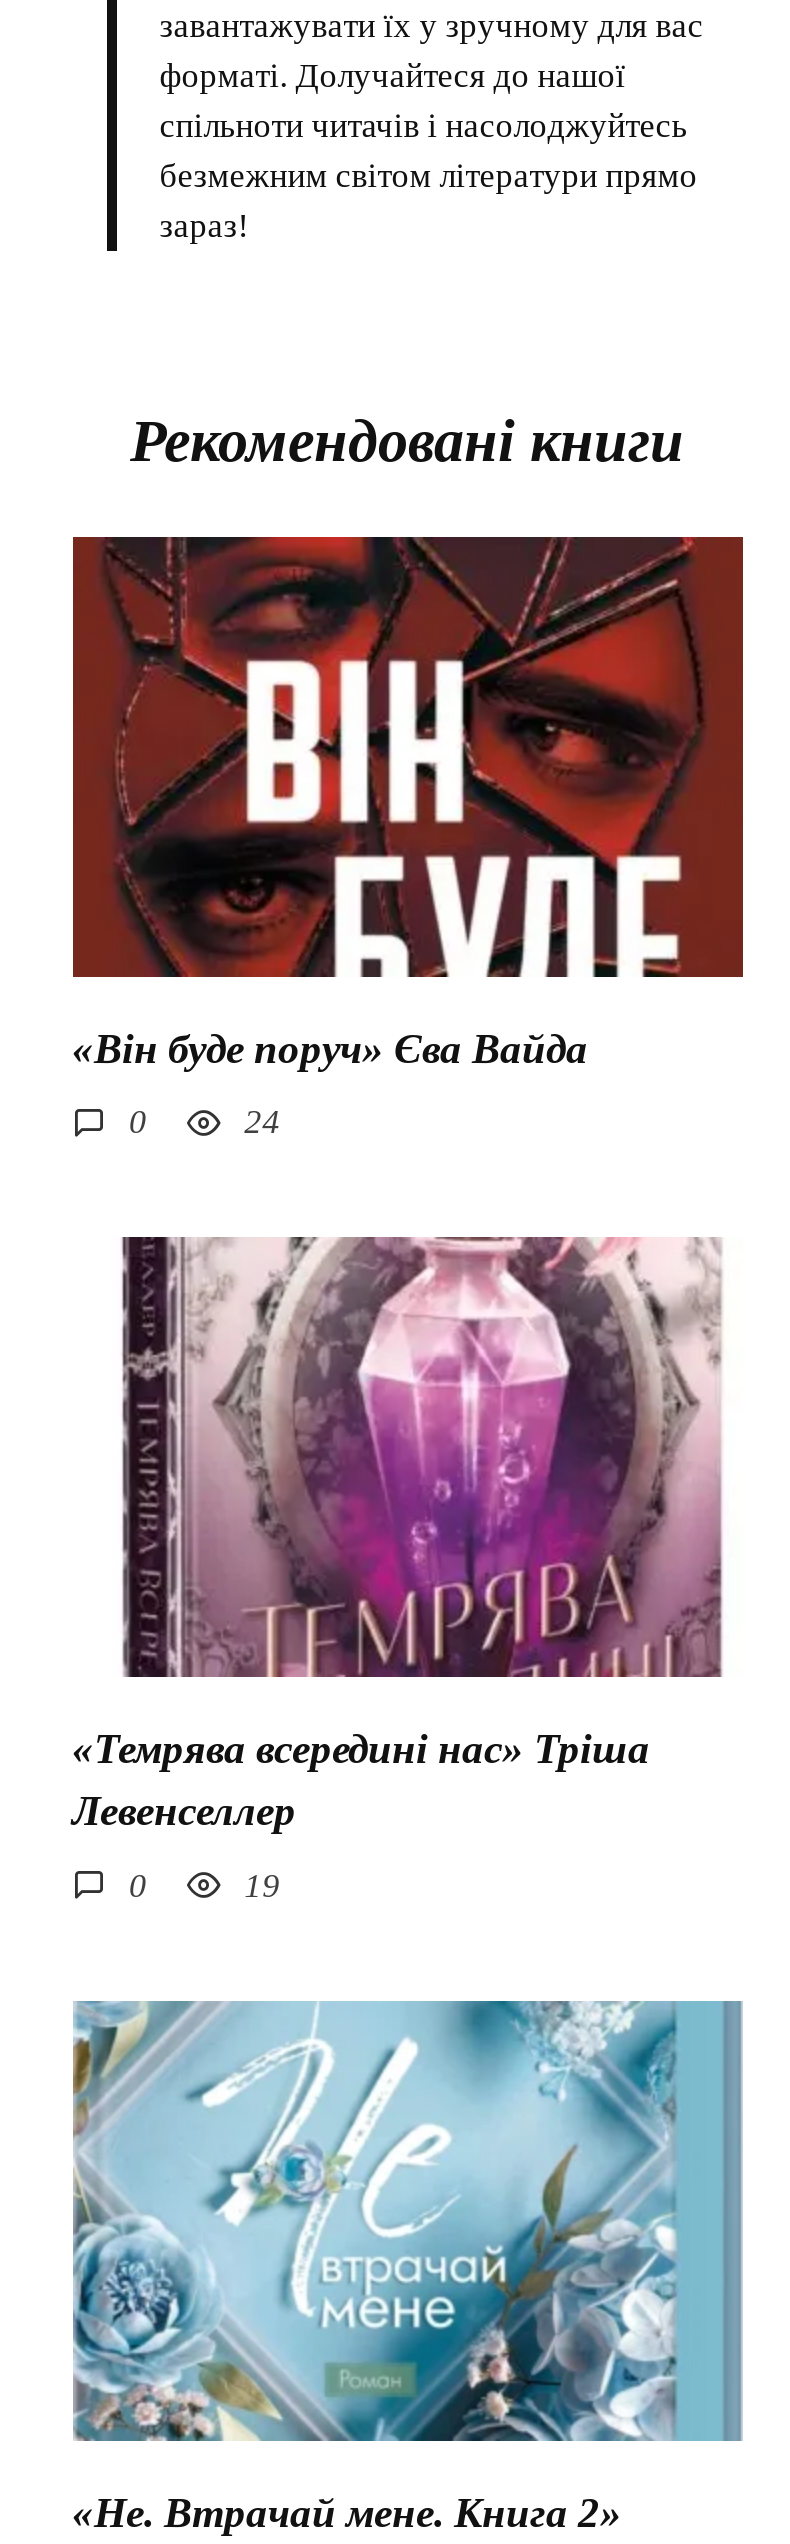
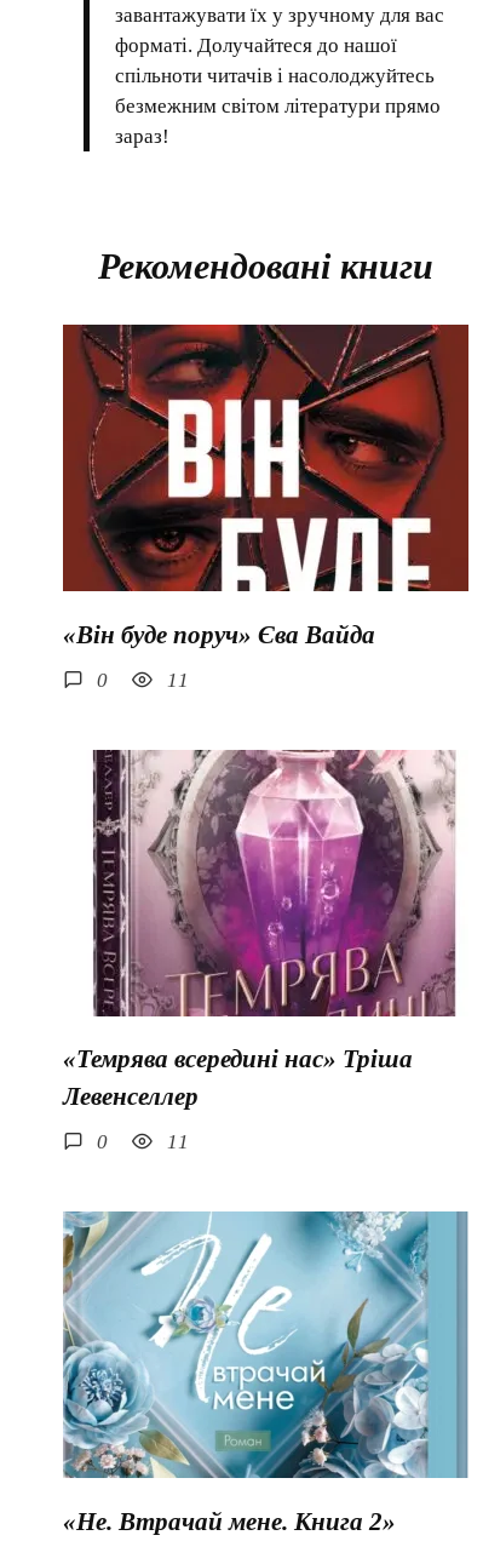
[244,1103,280,1141] 24 -> [167,668,188,691] 11
[244,1866,280,1904] 19 -> [167,1130,188,1153] 11

